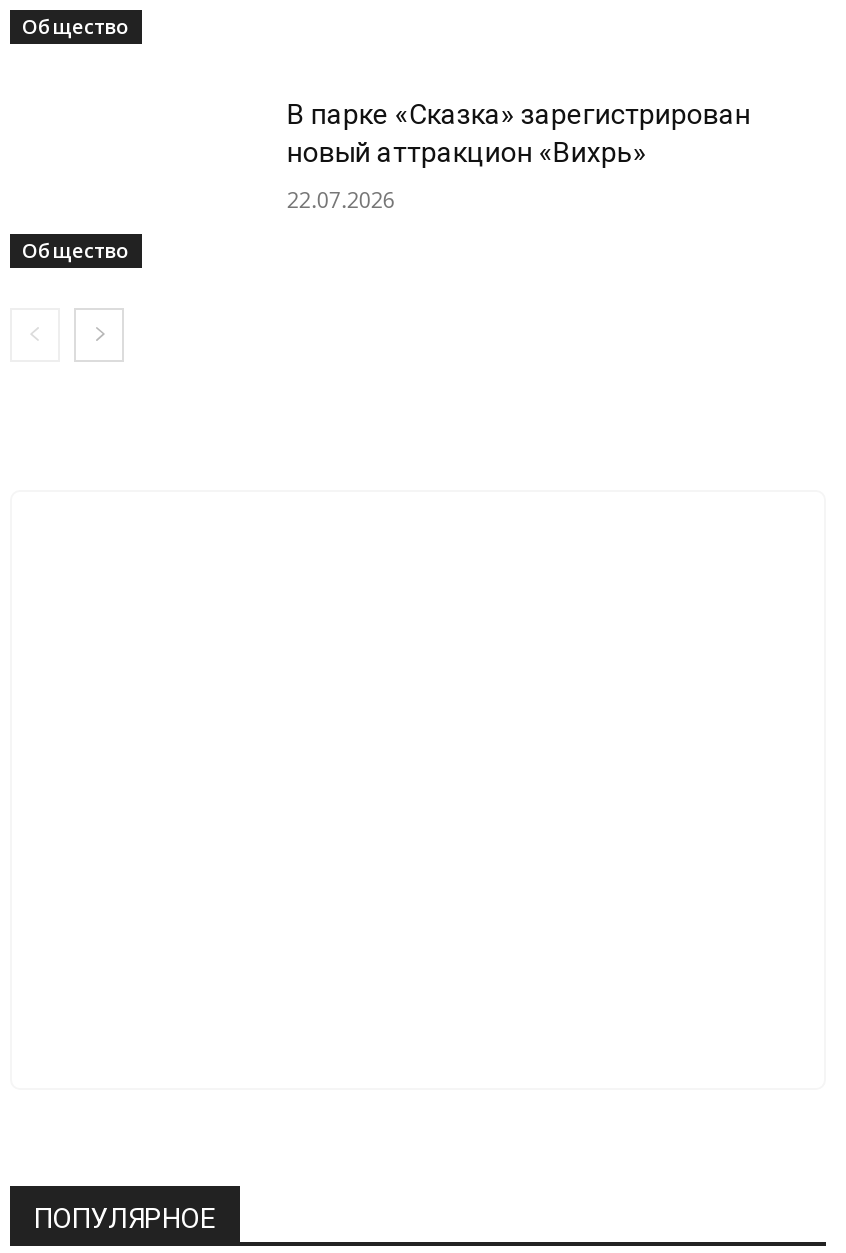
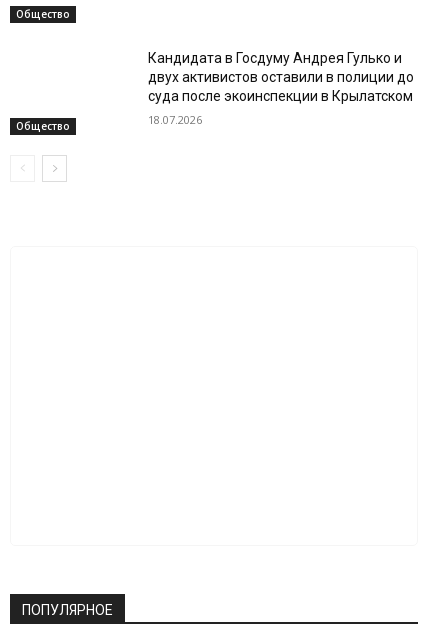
[287,99,751,169] В парке «Сказка» зарегистрирован | новый аттракцион «Вихрь» -> [148,50,414,104] Кандидата в Госдуму Андрея Гулько и | двух активистов оставили в полиции до | суда после экоинспекции в Крылатском
[287,185,395,215] 22.07.2026 -> [148,112,202,127] 18.07.2026

